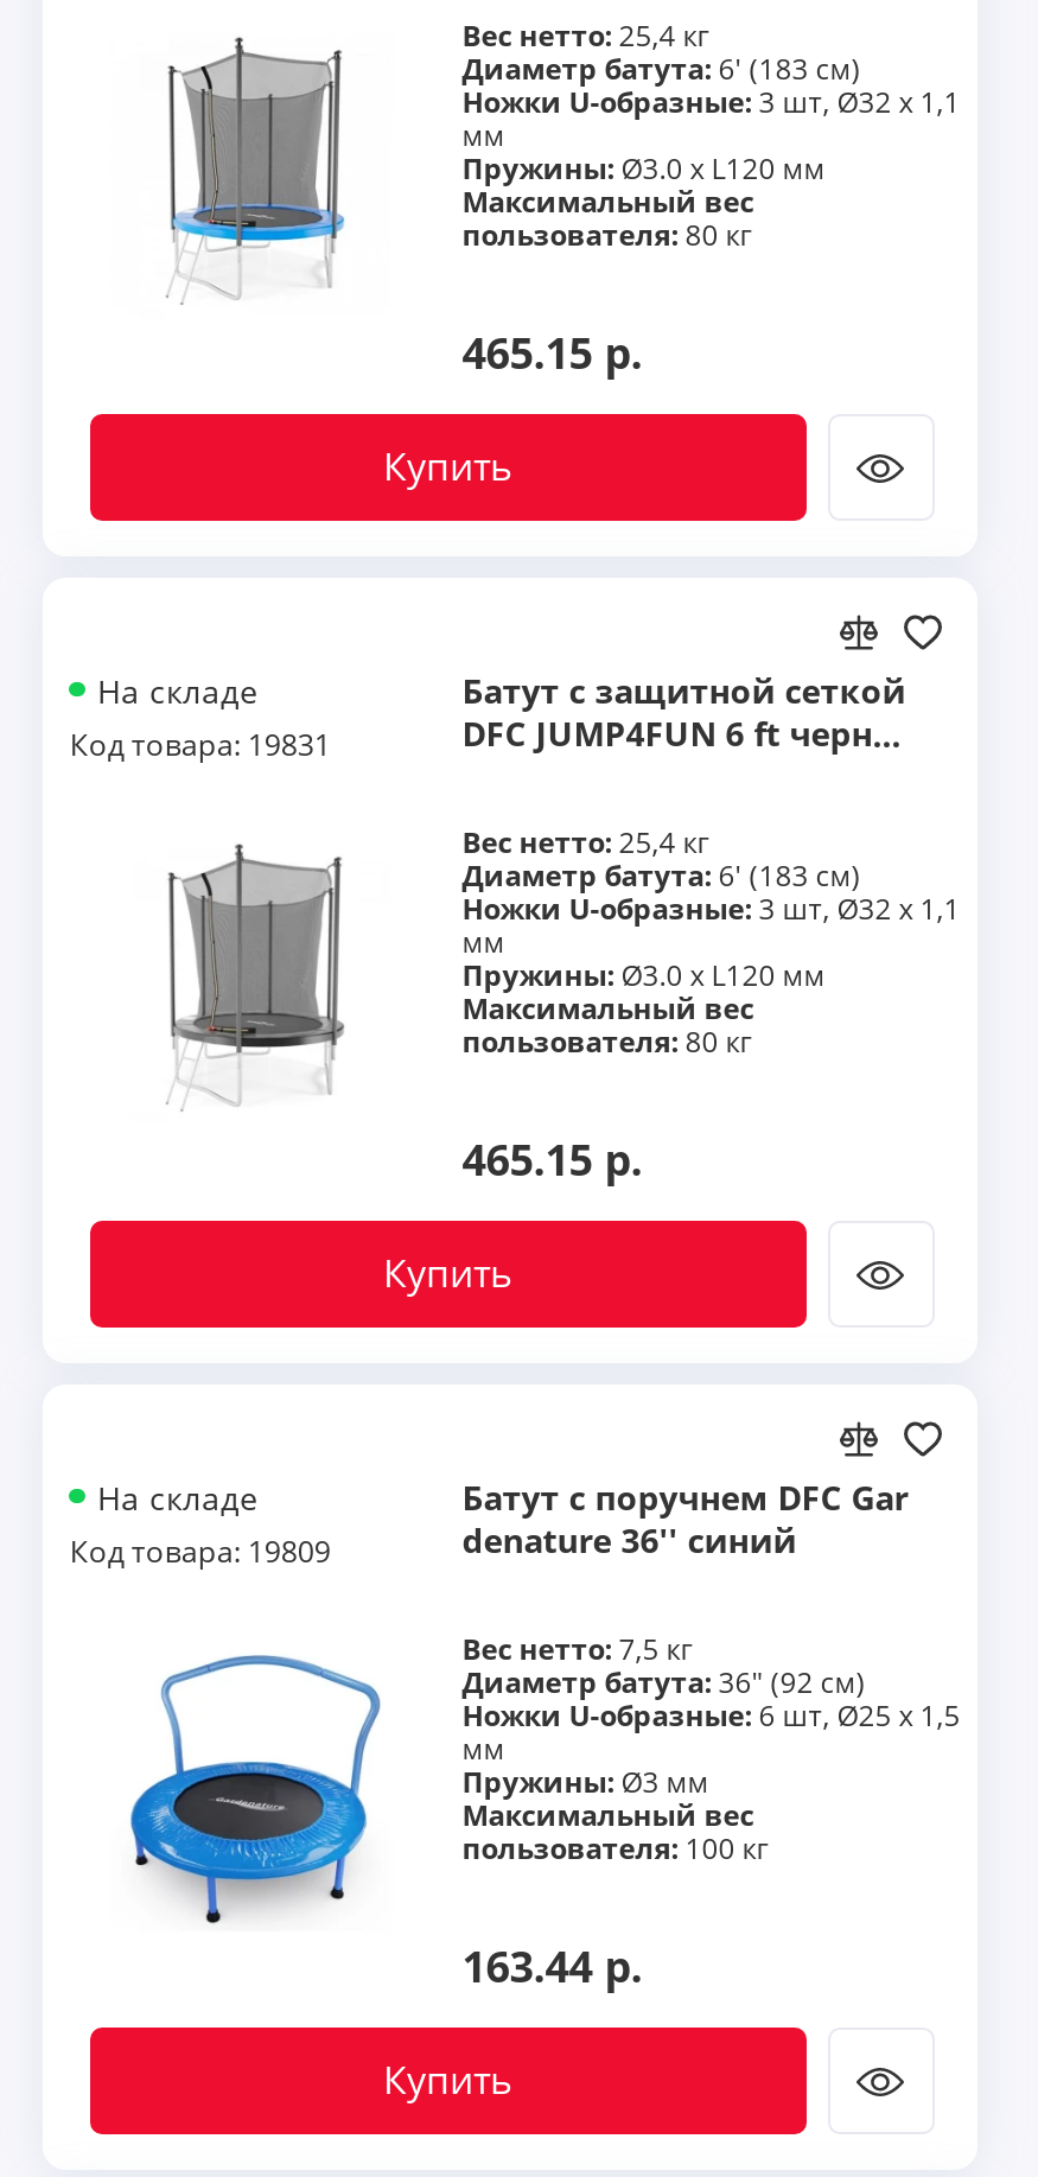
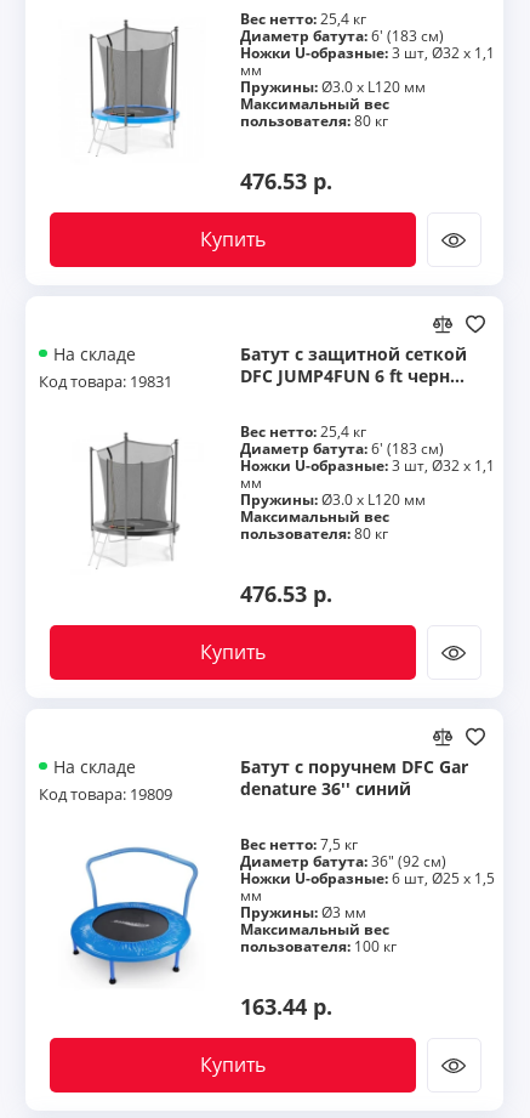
[462,324,642,381] 465.15 р. -> [240,166,332,195] 476.53 р.
[462,1130,642,1187] 465.15 р. -> [240,579,332,608] 476.53 р.

